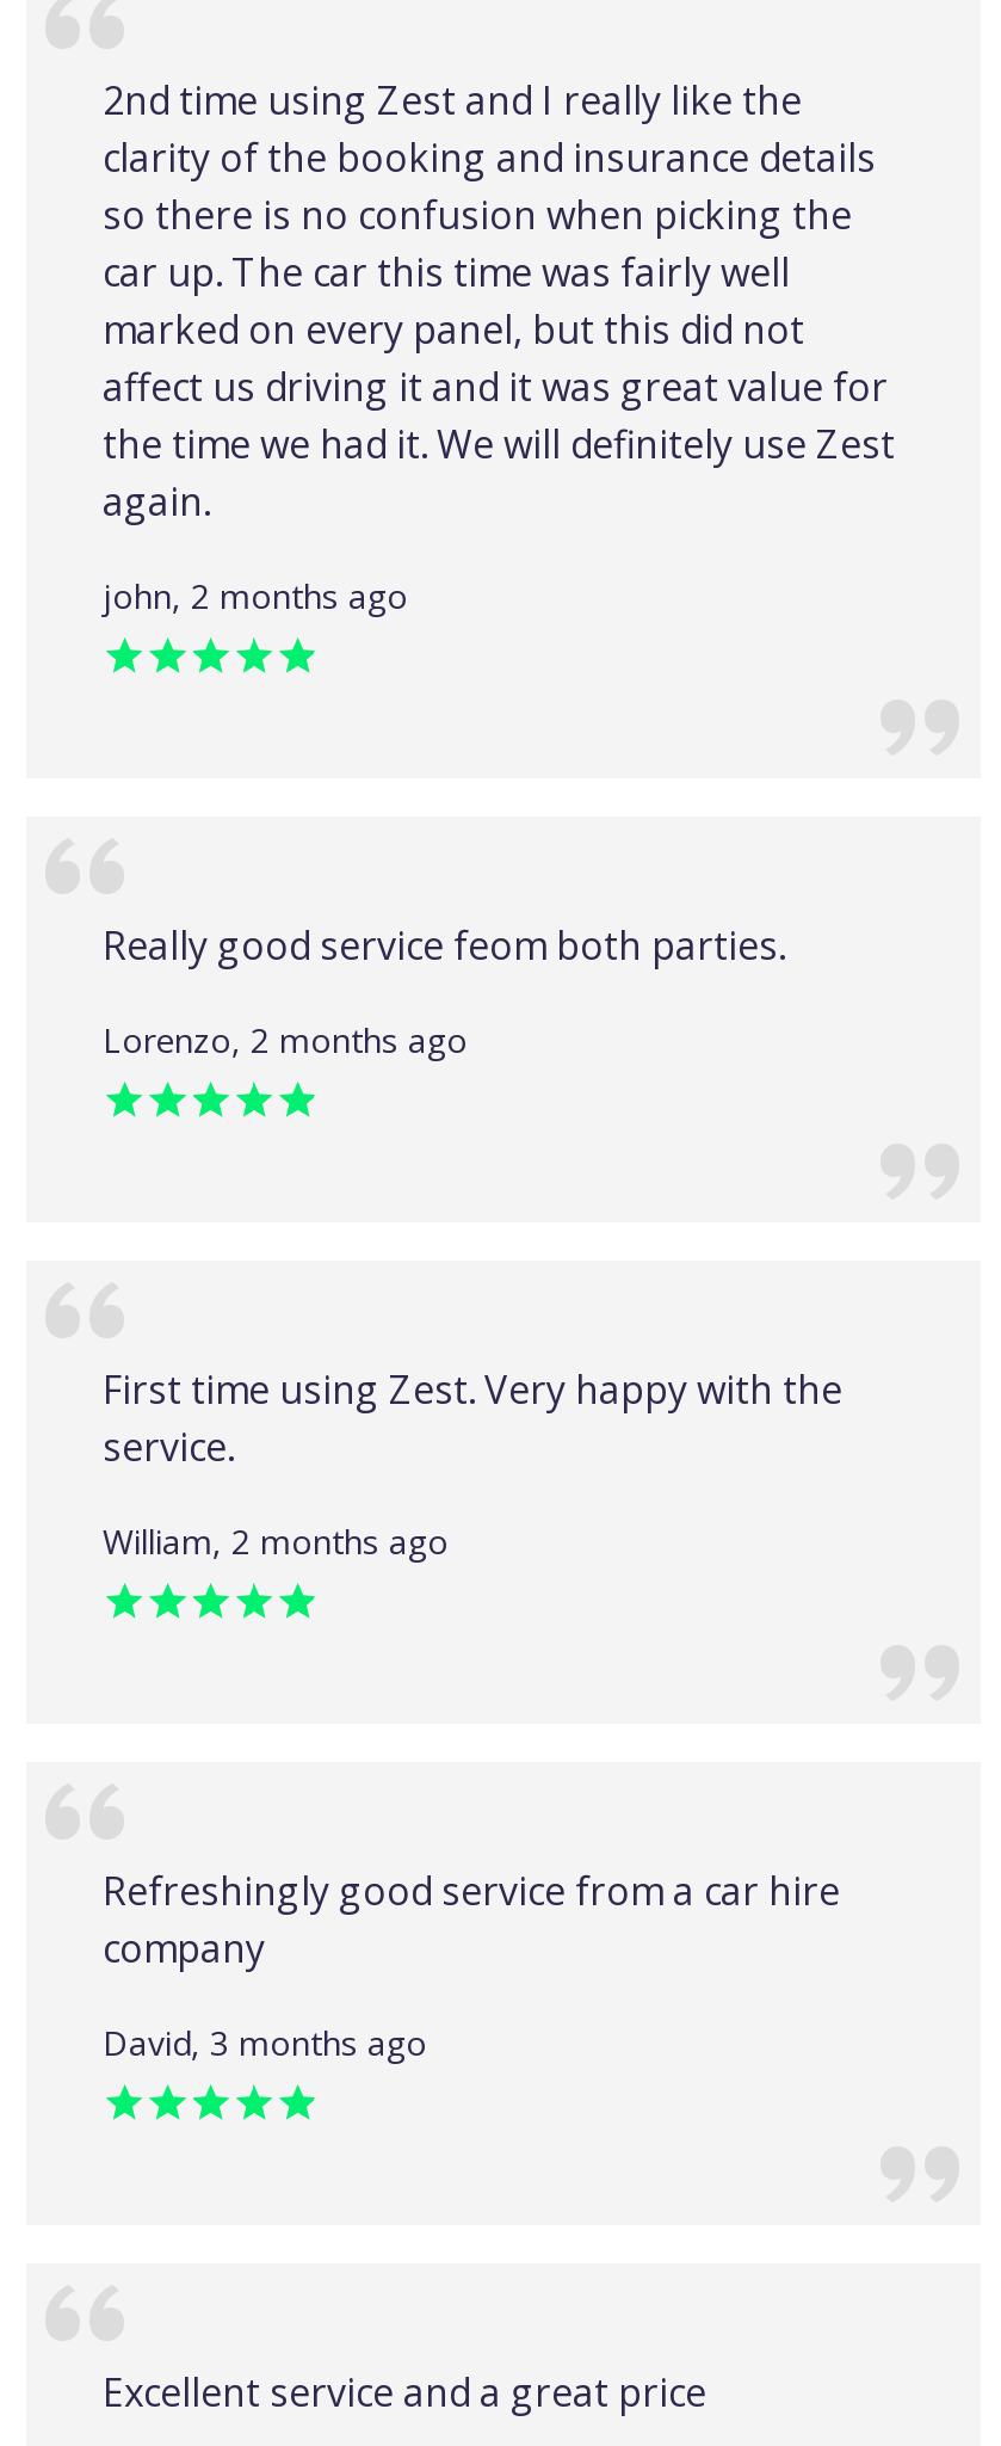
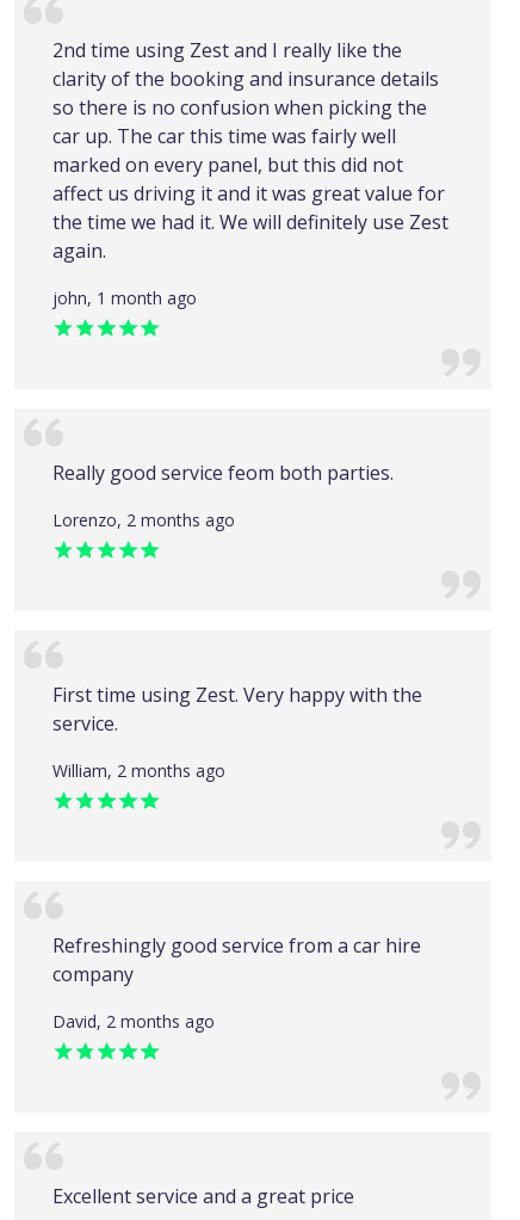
[103,573,408,618] john, 2 months ago -> [52,286,197,309] john, 1 month ago
[103,2020,427,2065] David, 3 months ago -> [52,1010,215,1033] David, 2 months ago

